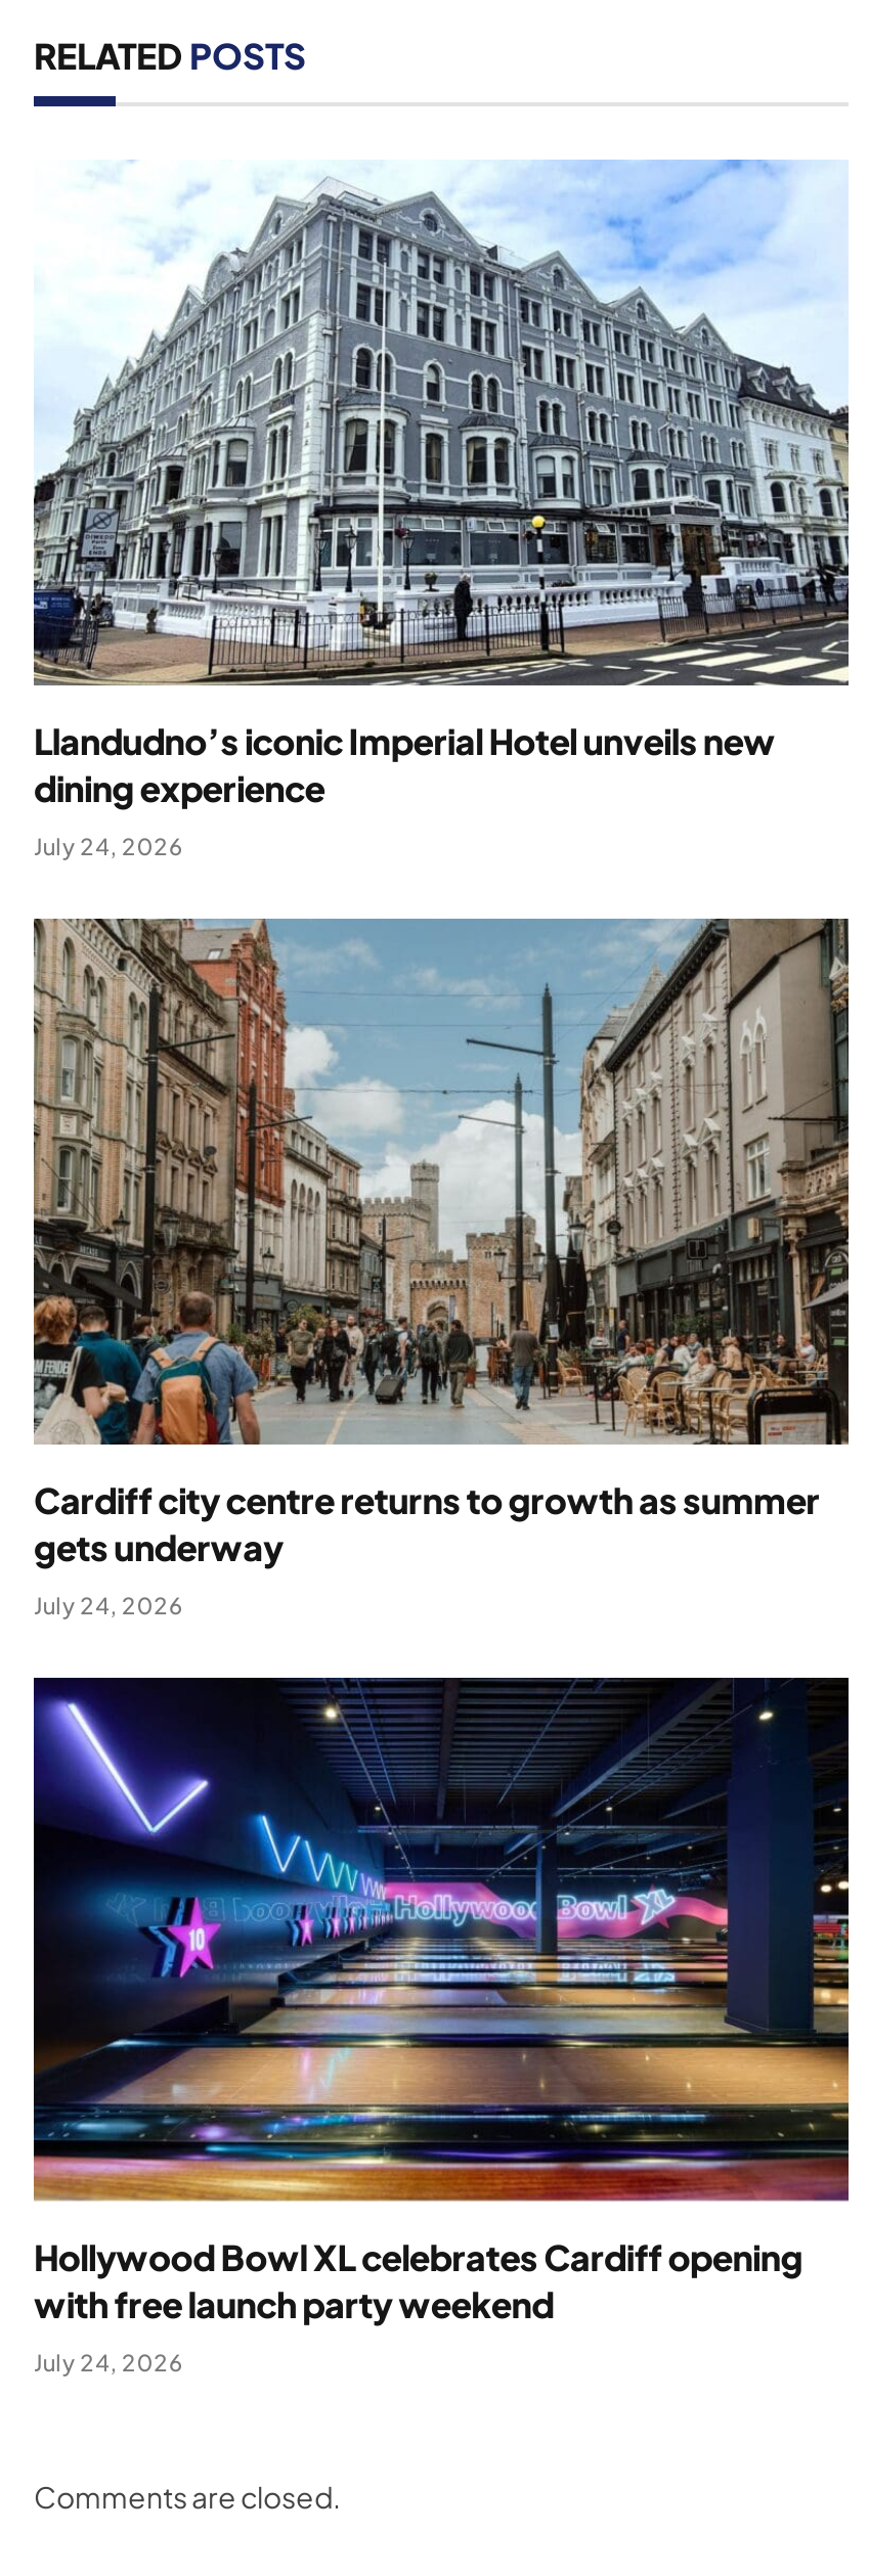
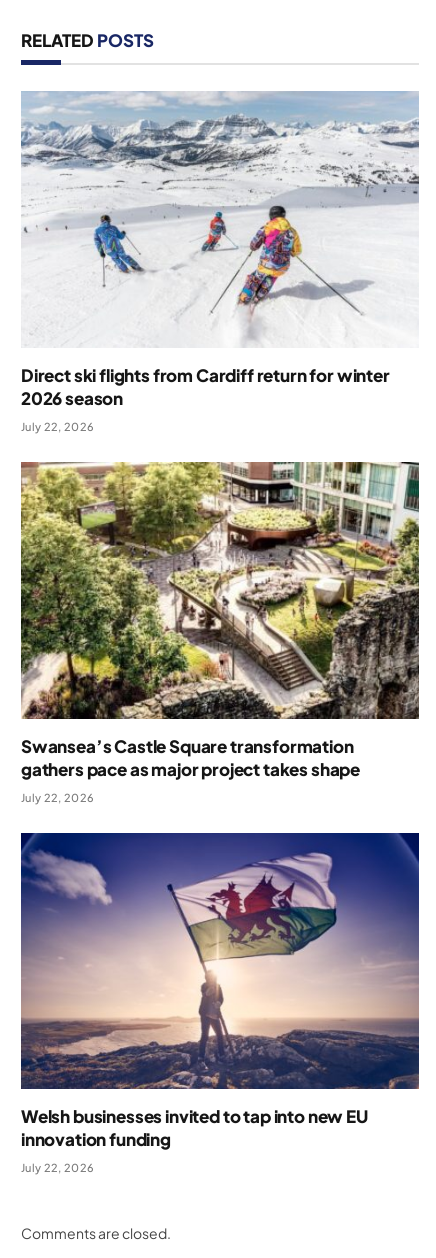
[32,160,851,810] [image] | Llandudno’s iconic Imperial Hotel unveils new | dining experience -> [20,91,420,409] [image] | Direct ski flights from Cardiff return for winter | 2026 season
[34,832,184,859] July 24, 2026 -> [21,420,94,433] July 22, 2026
[32,917,851,1569] [image] | Cardiff city centre returns to growth as summer | gets underway -> [20,461,420,780] [image] | Swansea’s Castle Square transformation | gathers pace as major project takes shape
[34,1591,184,1618] July 24, 2026 -> [21,791,94,804] July 22, 2026
[32,1676,851,2327] [image] | Hollywood Bowl XL celebrates Cardiff opening | with free launch party weekend -> [20,832,420,1150] [image] | Welsh businesses invited to tap into new EU | innovation funding
[34,2350,184,2376] July 24, 2026 -> [21,1161,94,1174] July 22, 2026

